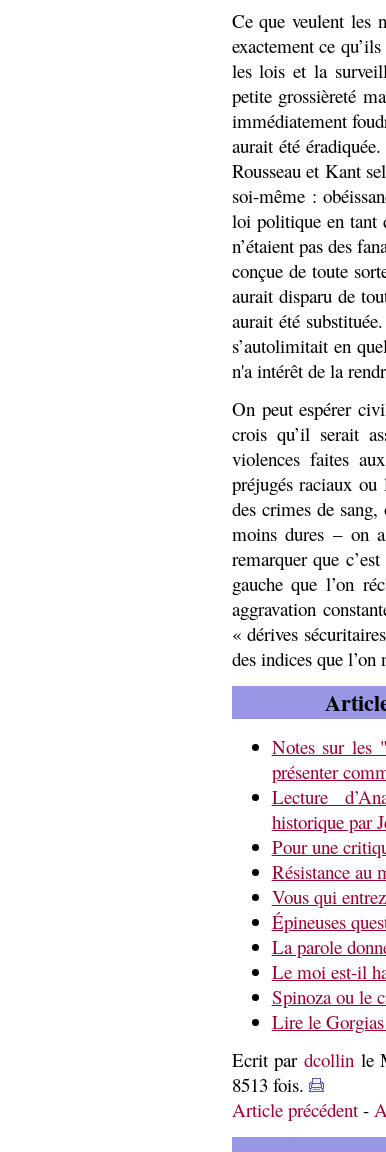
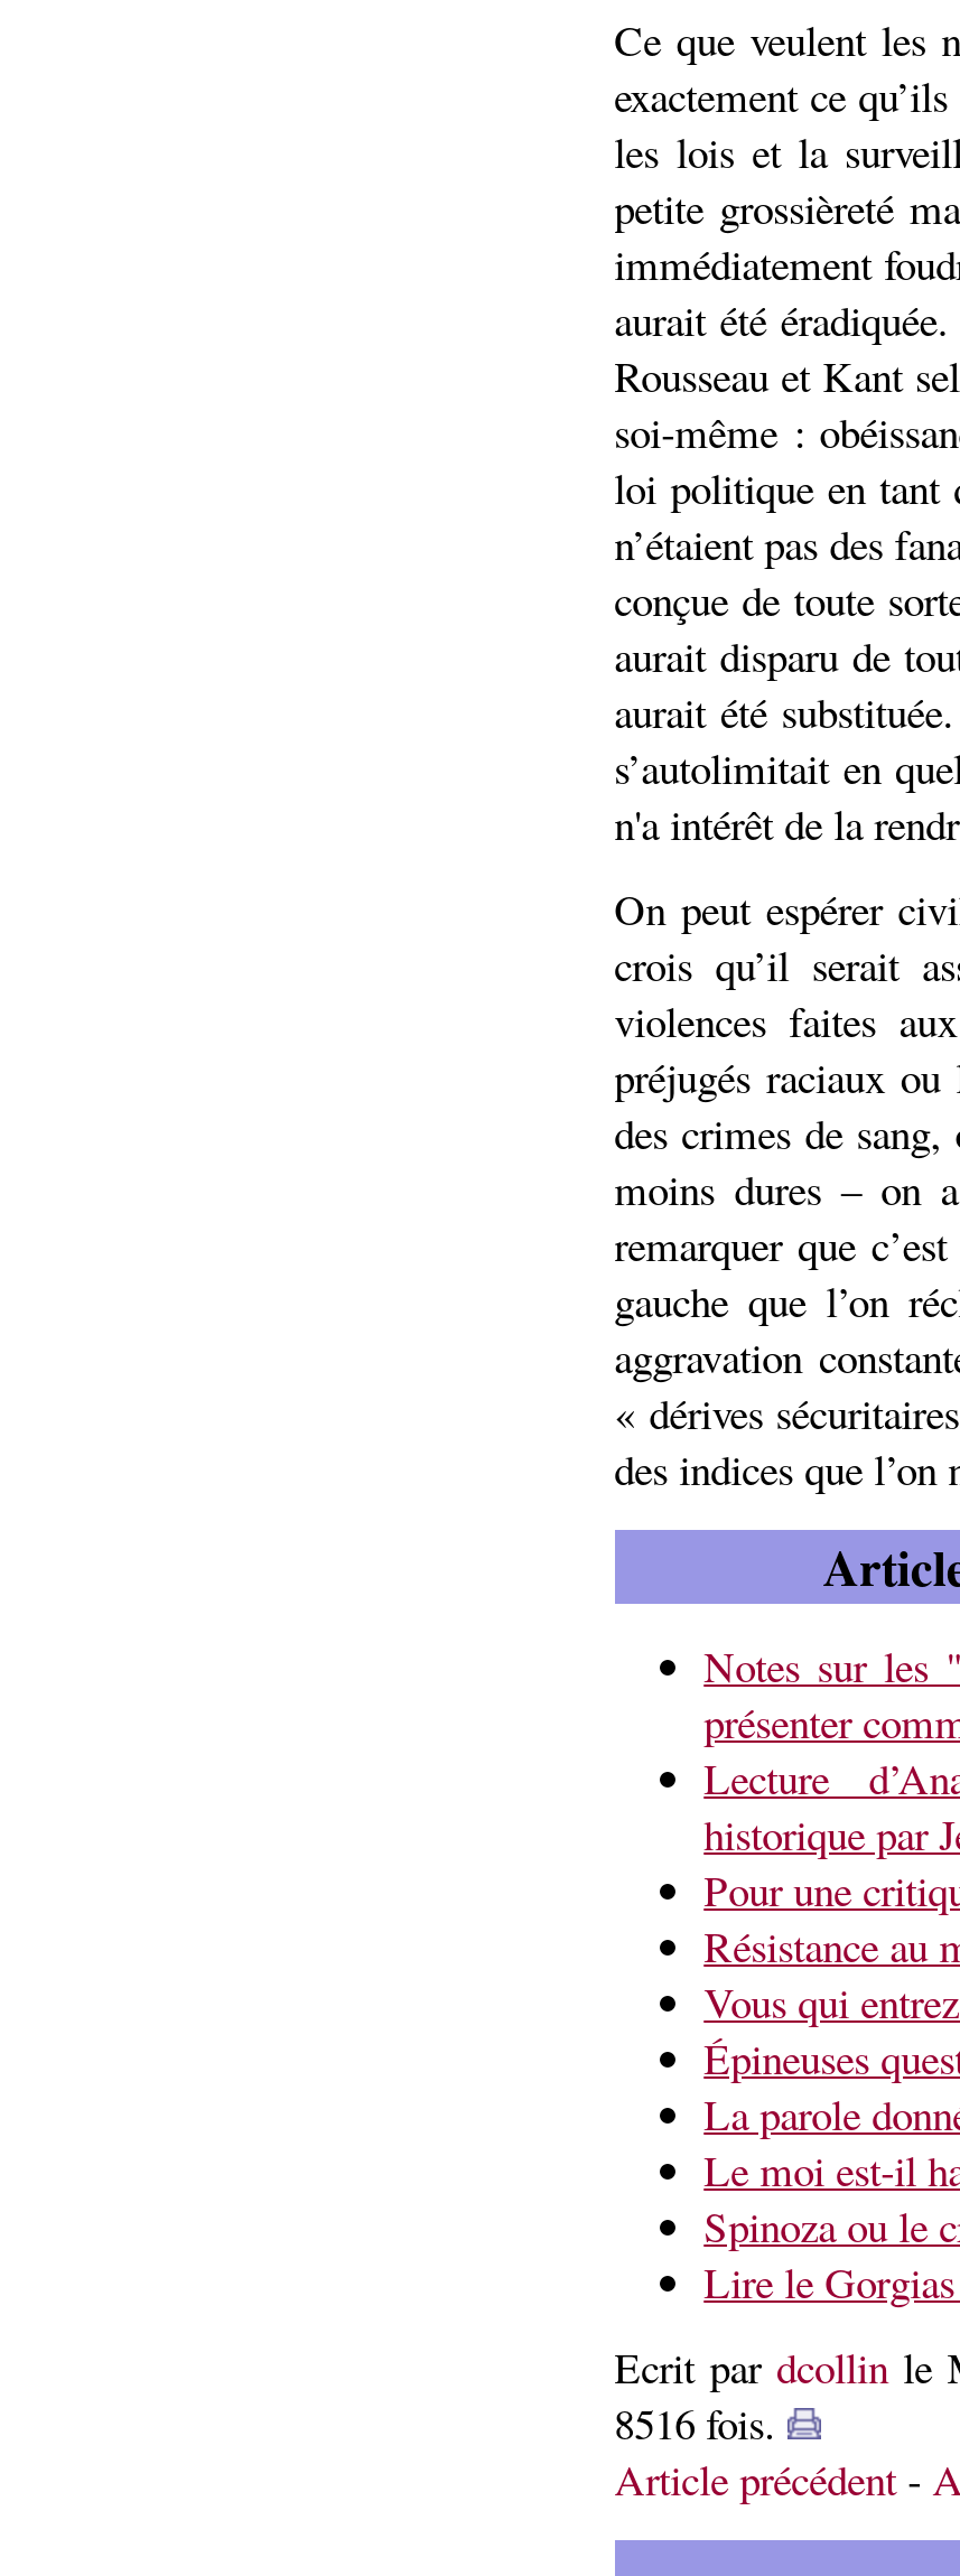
[232,1072,309,1097] 8513 fois. -> [614,2394,787,2450] 8516 fois.

